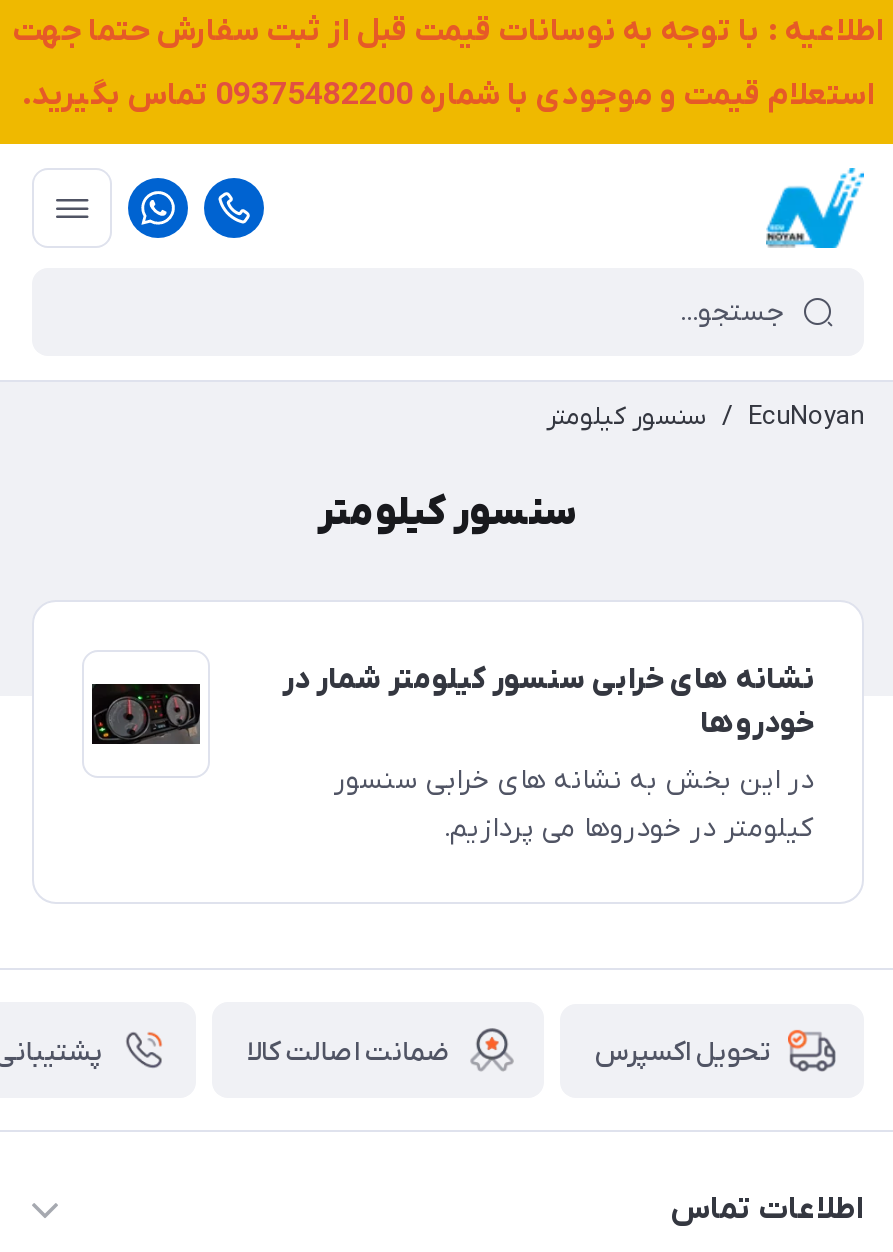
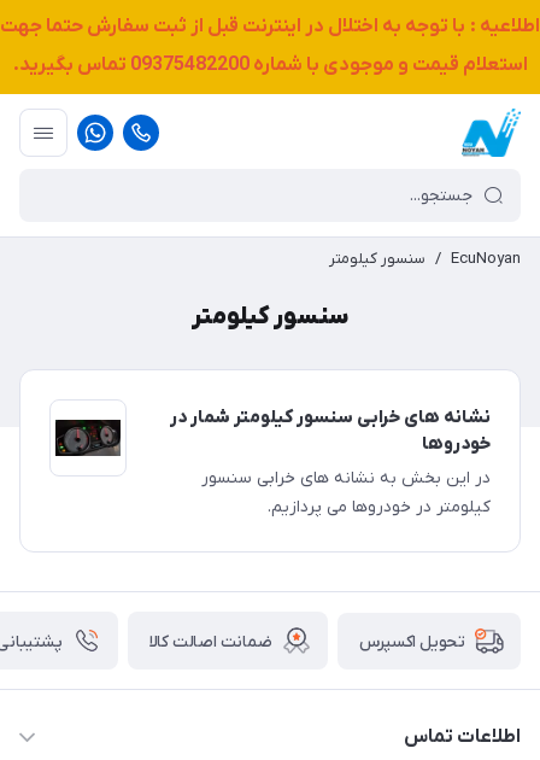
[12,12,884,52] اطلاعیه : با توجه به نوسانات قیمت قبل از ثبت سفارش حتما جهت -> [0,14,540,39] اطلاعیه : با توجه به اختلال در اینترنت قبل از ثبت سفارش حتما جهت

